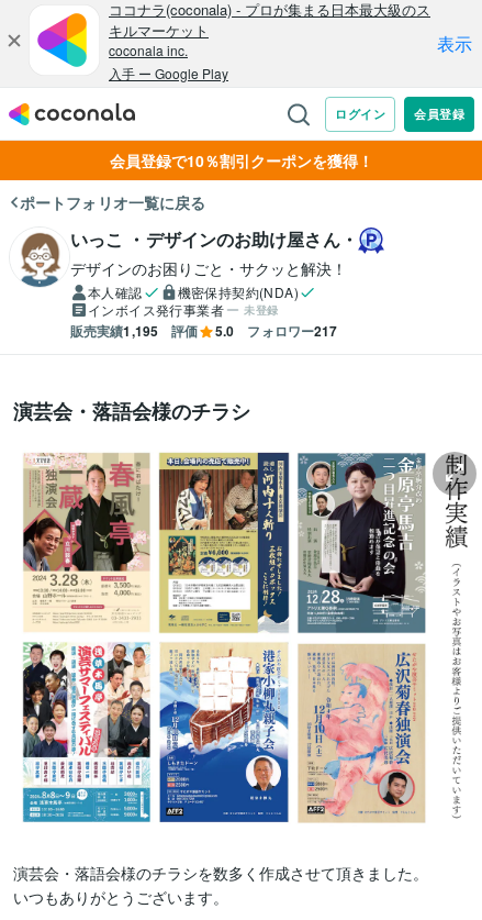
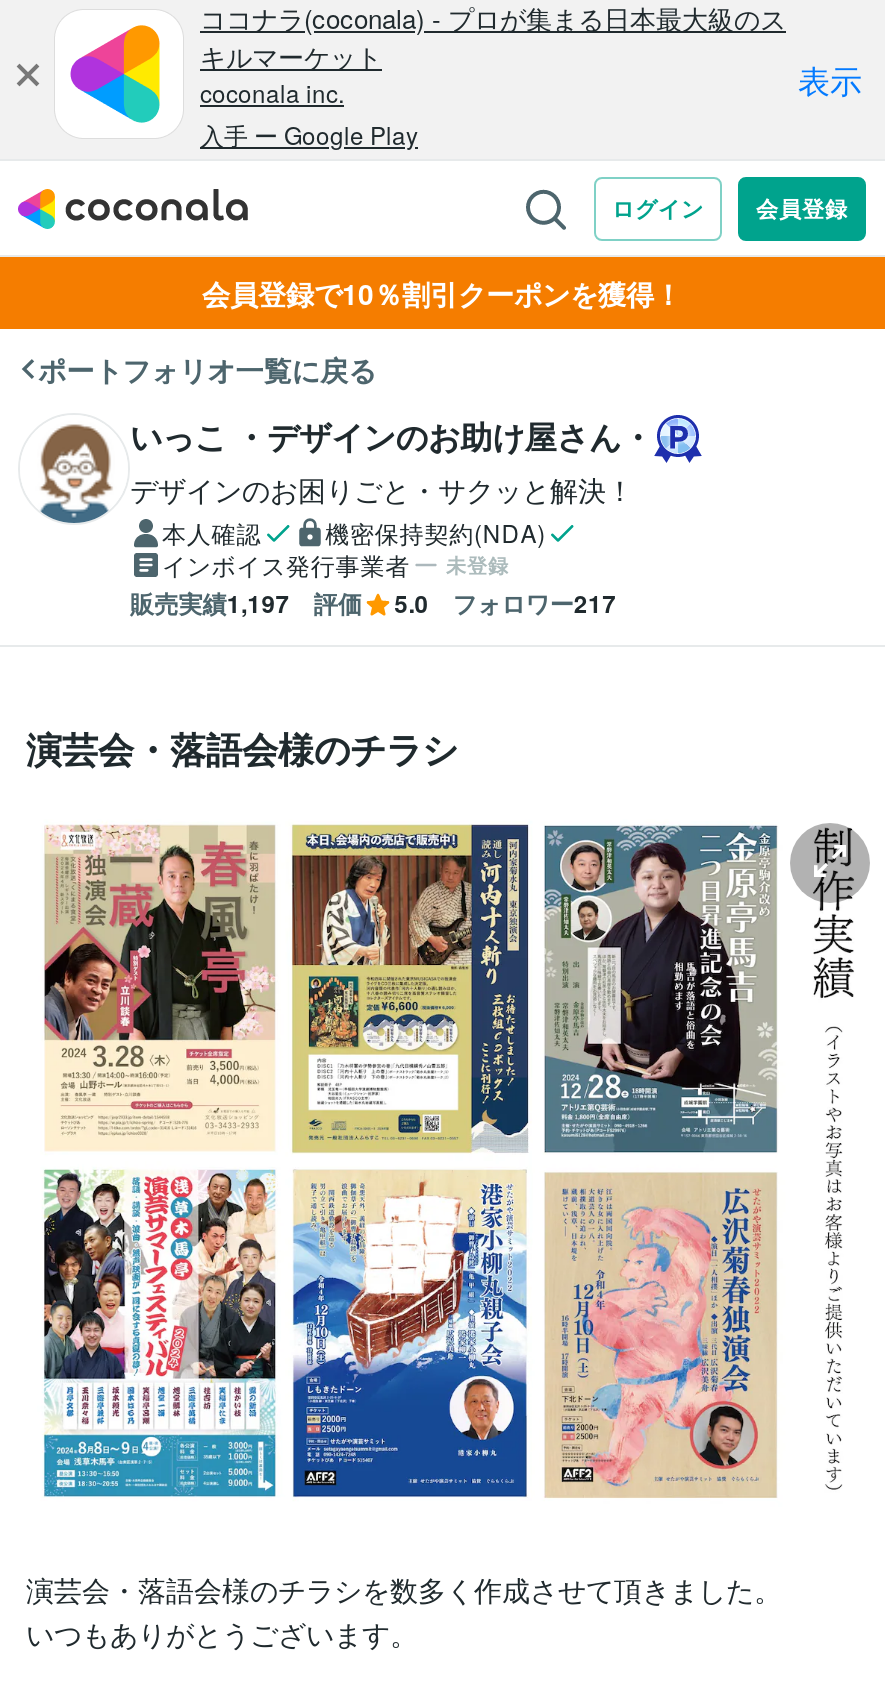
[70,321,337,341] 販売実績1,195 評価 5.0 フォロワー217 -> [130,586,616,622] 販売実績1,197 評価 5.0 フォロワー217

